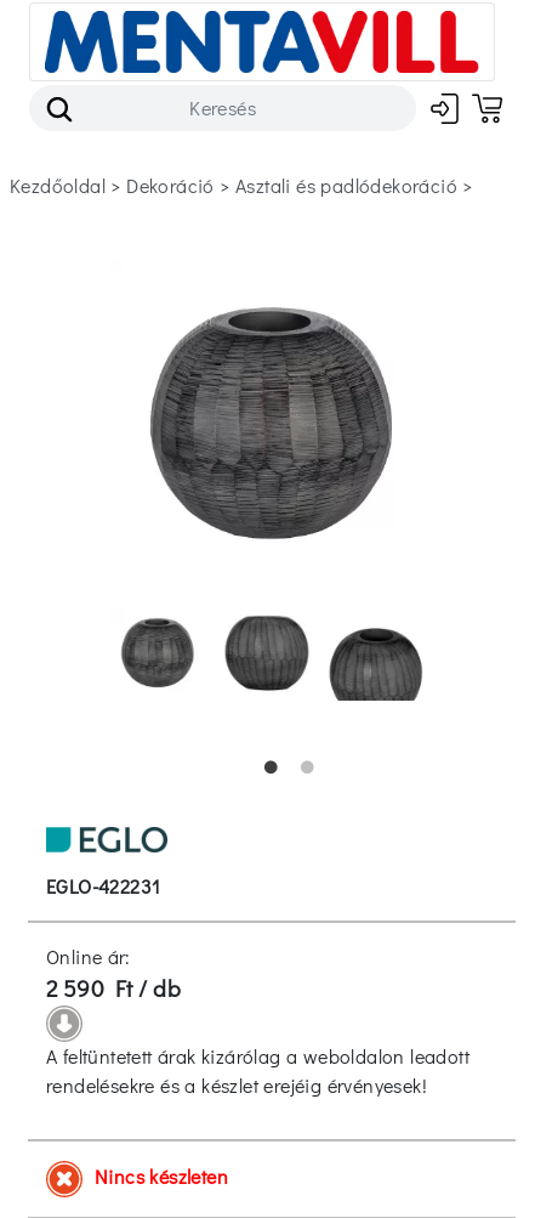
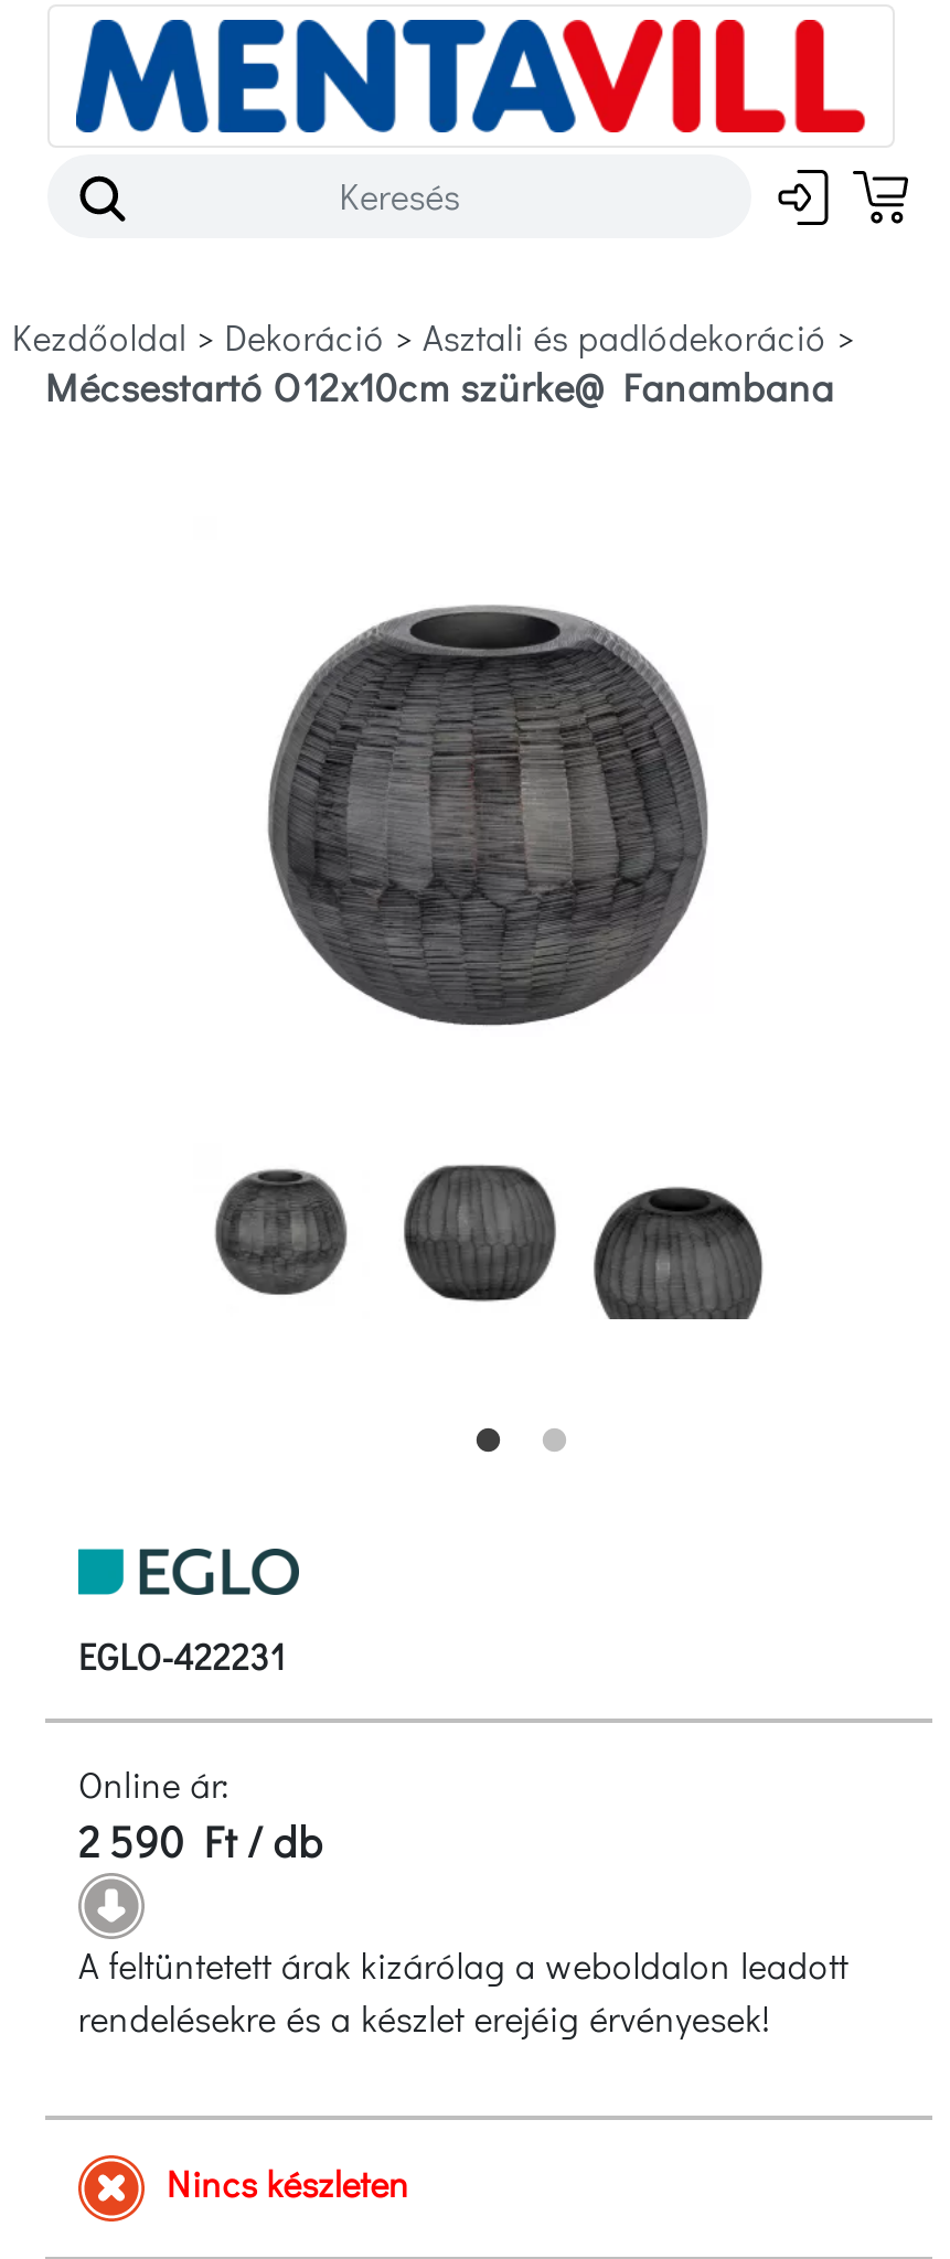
none -> [79,363,835,414] Mécsestartó O12x10cm szürke@ Fanambana

